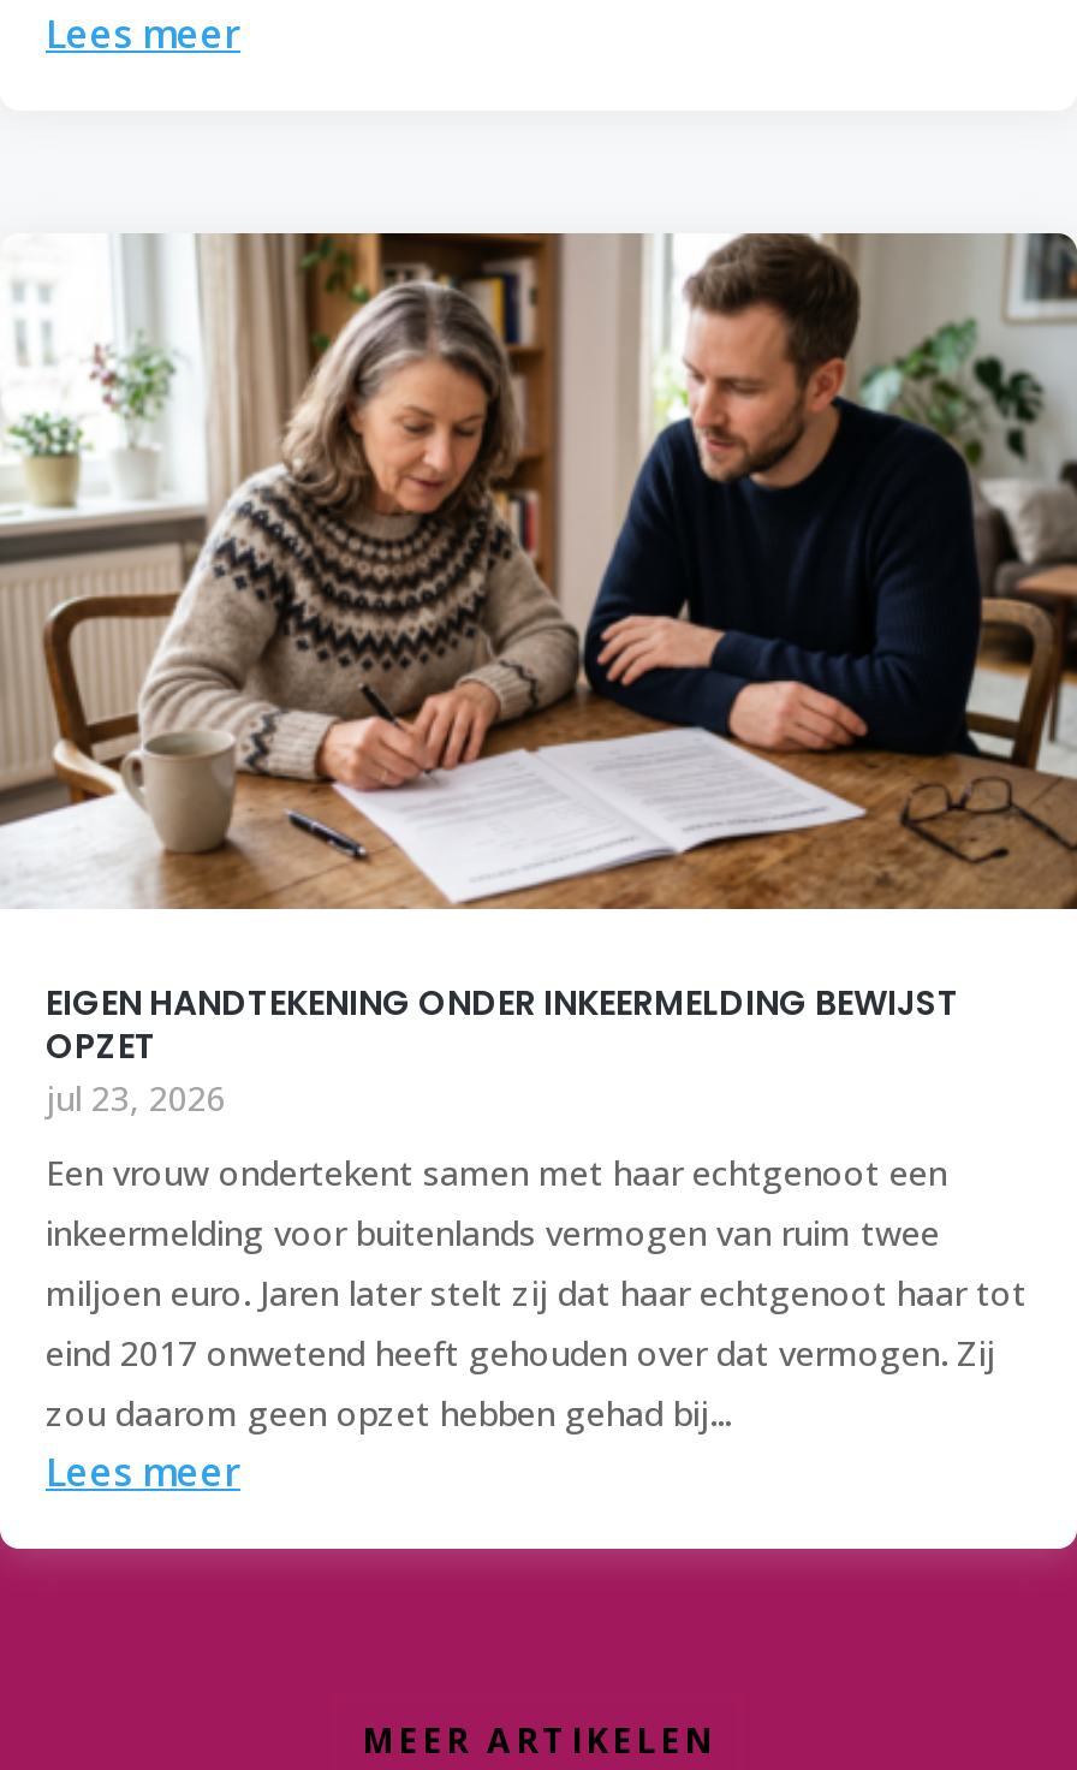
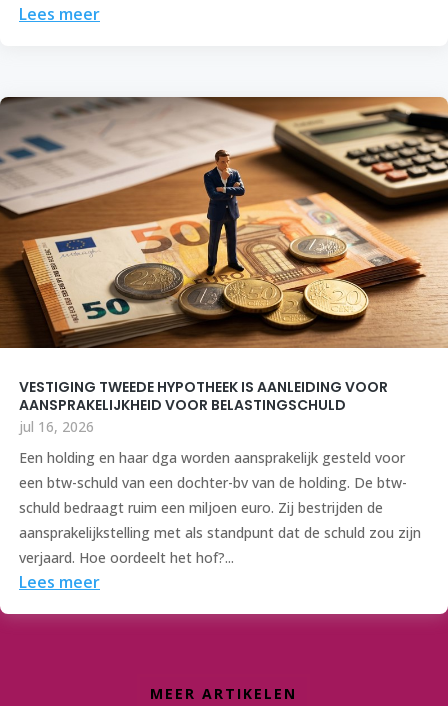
[7,231,1070,1120] [image] | EIGEN HANDTEKENING ONDER INKEERMELDING BEWIJST | OPZET | jul 23, 2026 -> [3,96,445,436] [image] | VESTIGING TWEEDE HYPOTHEEK IS AANLEIDING VOOR | AANSPRAKELIJKHEID VOOR BELASTINGSCHULD | jul 16, 2026
[46,1149,1027,1435] Een vrouw ondertekent samen met haar echtgenoot een | inkeermelding voor buitenlands vermogen van ruim twee | miljoen euro. Jaren later stelt zij dat haar echtgenoot haar tot | eind 2017 onwetend heeft gehouden over dat vermogen. Zij | zou daarom geen opzet hebben gehad bij... -> [19,448,421,567] Een holding en haar dga worden aansprakelijk gesteld voor | een btw-schuld van een dochter-bv van de holding. De btw- | schuld bedraagt ruim een miljoen euro. Zij bestrijden de | aansprakelijkstelling met als standpunt dat de schuld zou zijn | verjaard. Hoe oordeelt het hof?...

